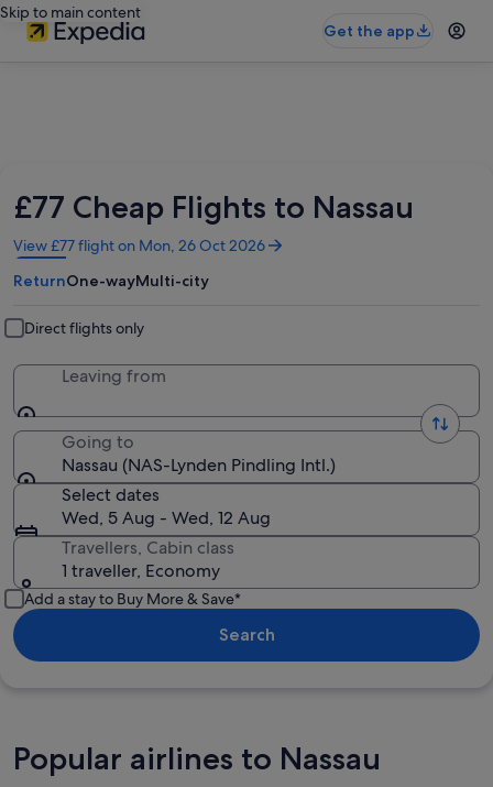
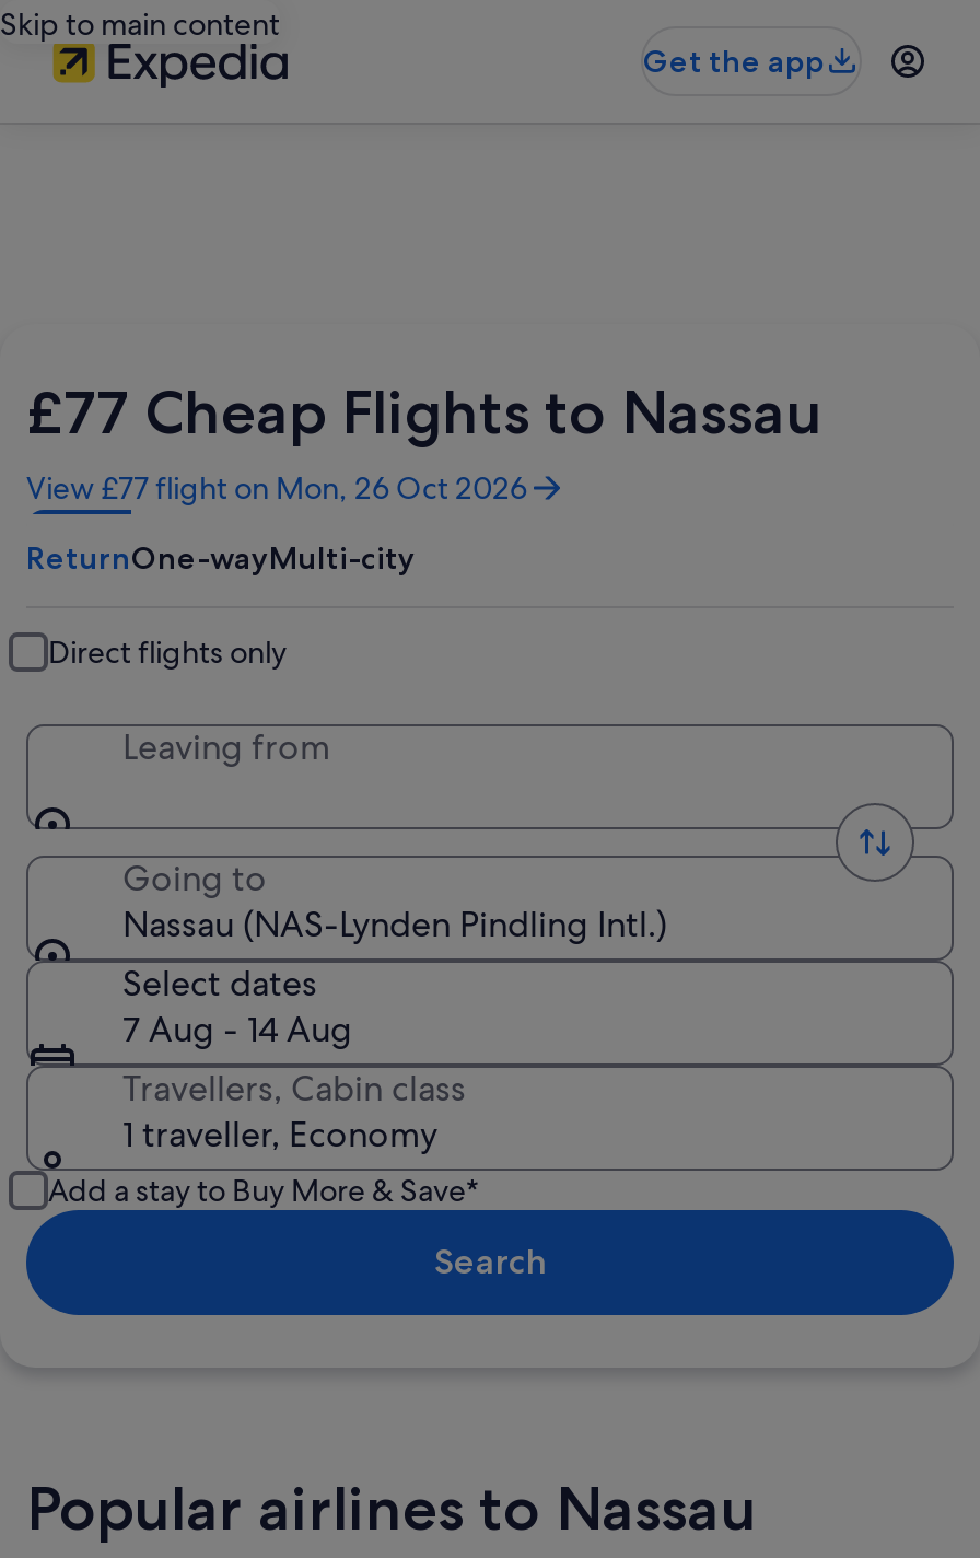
[62,506,271,529] Wed, 5 Aug - Wed, 12 Aug -> [122,1007,352,1053] 7 Aug - 14 Aug

